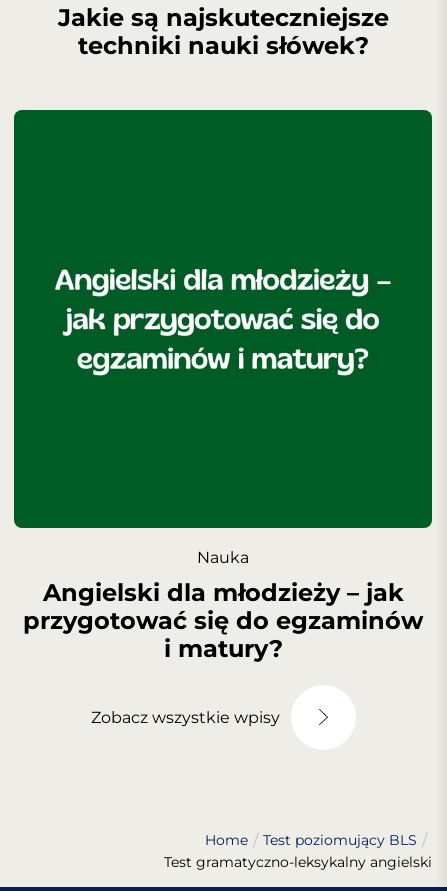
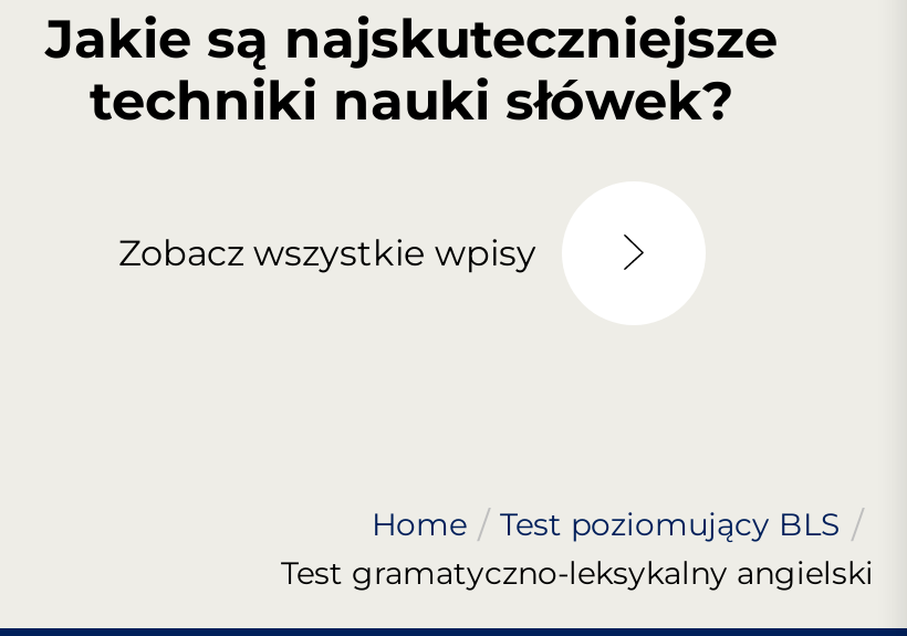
[13,109,433,663] [image] | Nauka | Angielski dla młodzieży – jak | przygotować się do egzaminów | i matury? -> none

